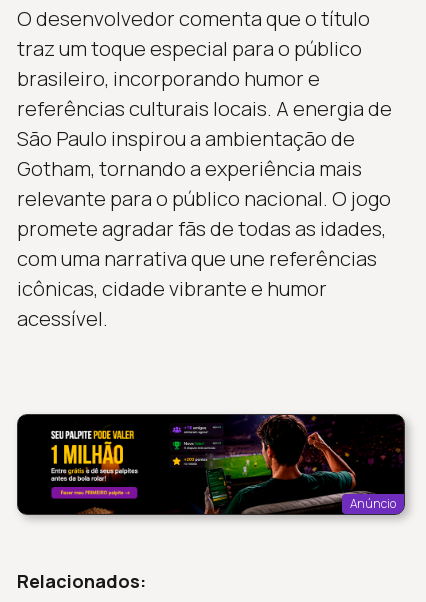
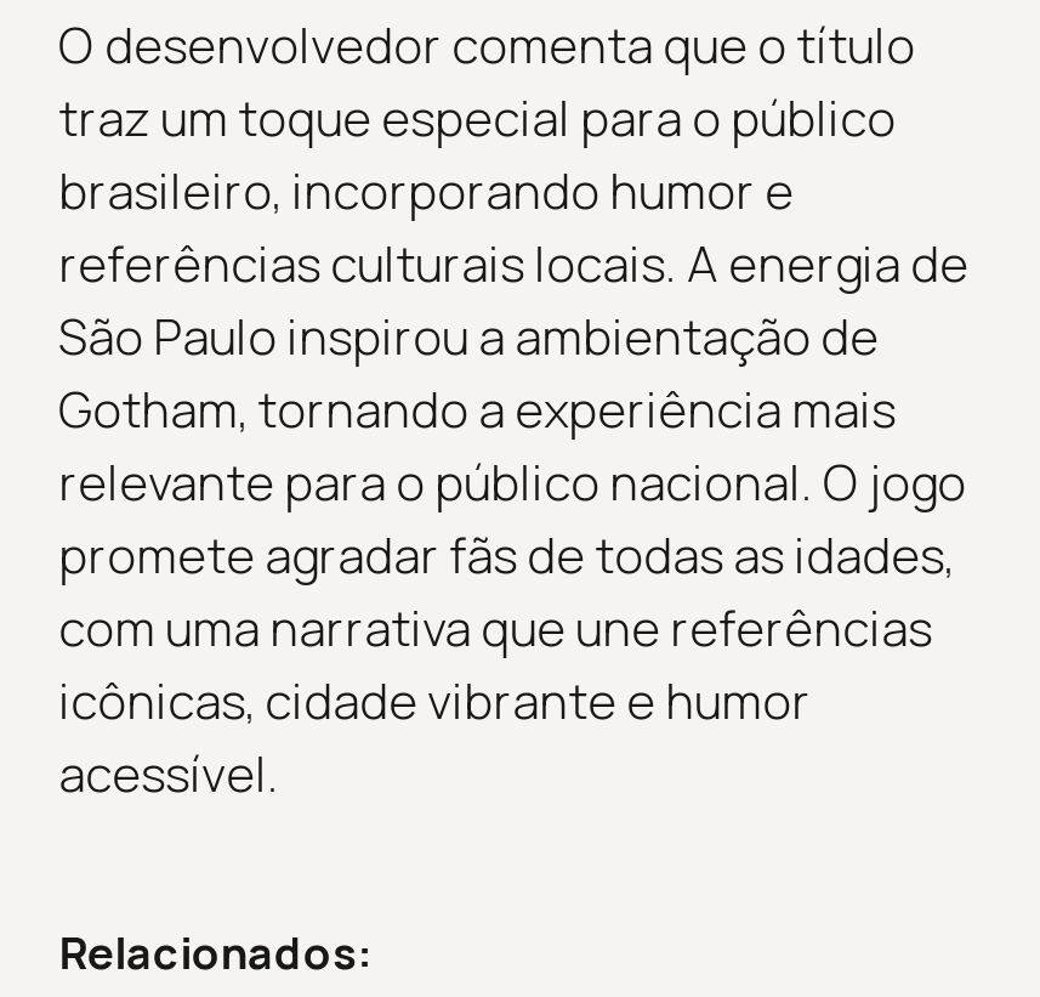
[16,413,409,519] [image] | Anúncio -> none

